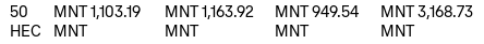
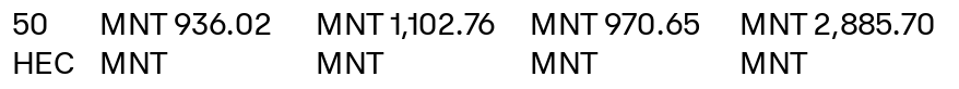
[53,2,141,22] MNT 1,103.19 -> [99,5,272,44] MNT 936.02
[165,2,254,22] MNT 1,163.92 -> [316,5,495,44] MNT 1,102.76
[275,2,359,22] MNT 949.54 -> [530,5,700,44] MNT 970.65
[380,2,473,22] MNT 3,168.73 -> [739,5,936,44] MNT 2,885.70

